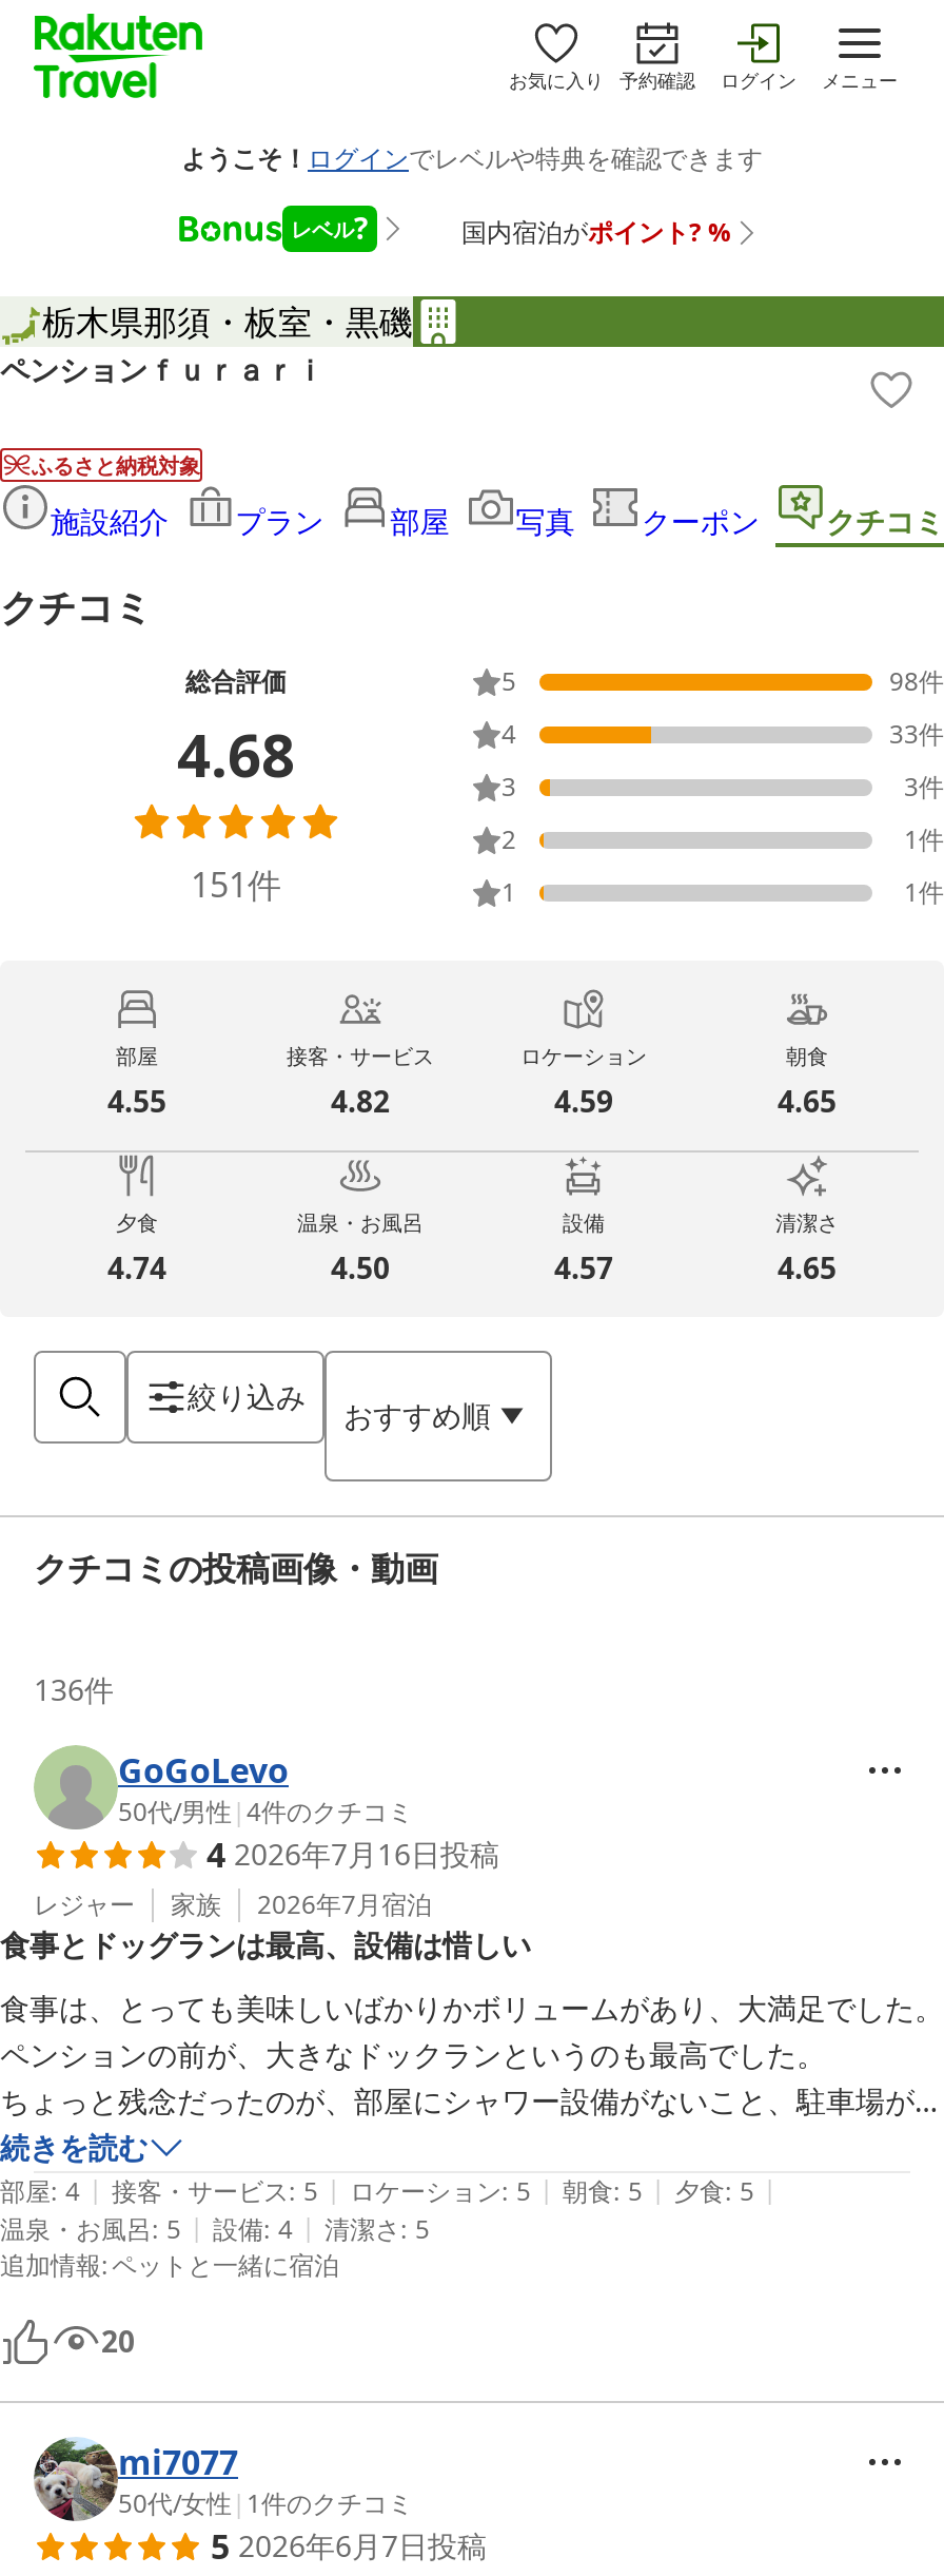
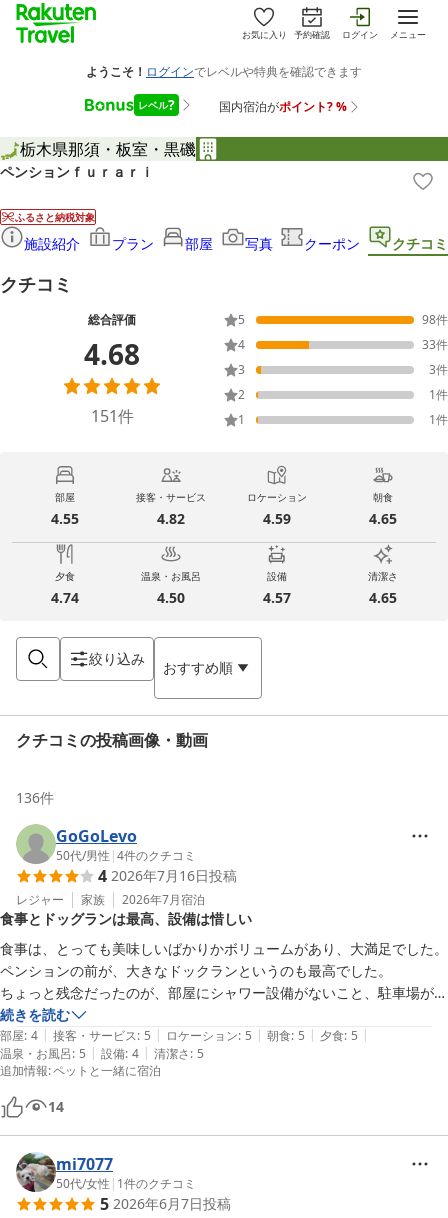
[101,2321,135,2361] 20 -> [48,1097,64,1116] 14

